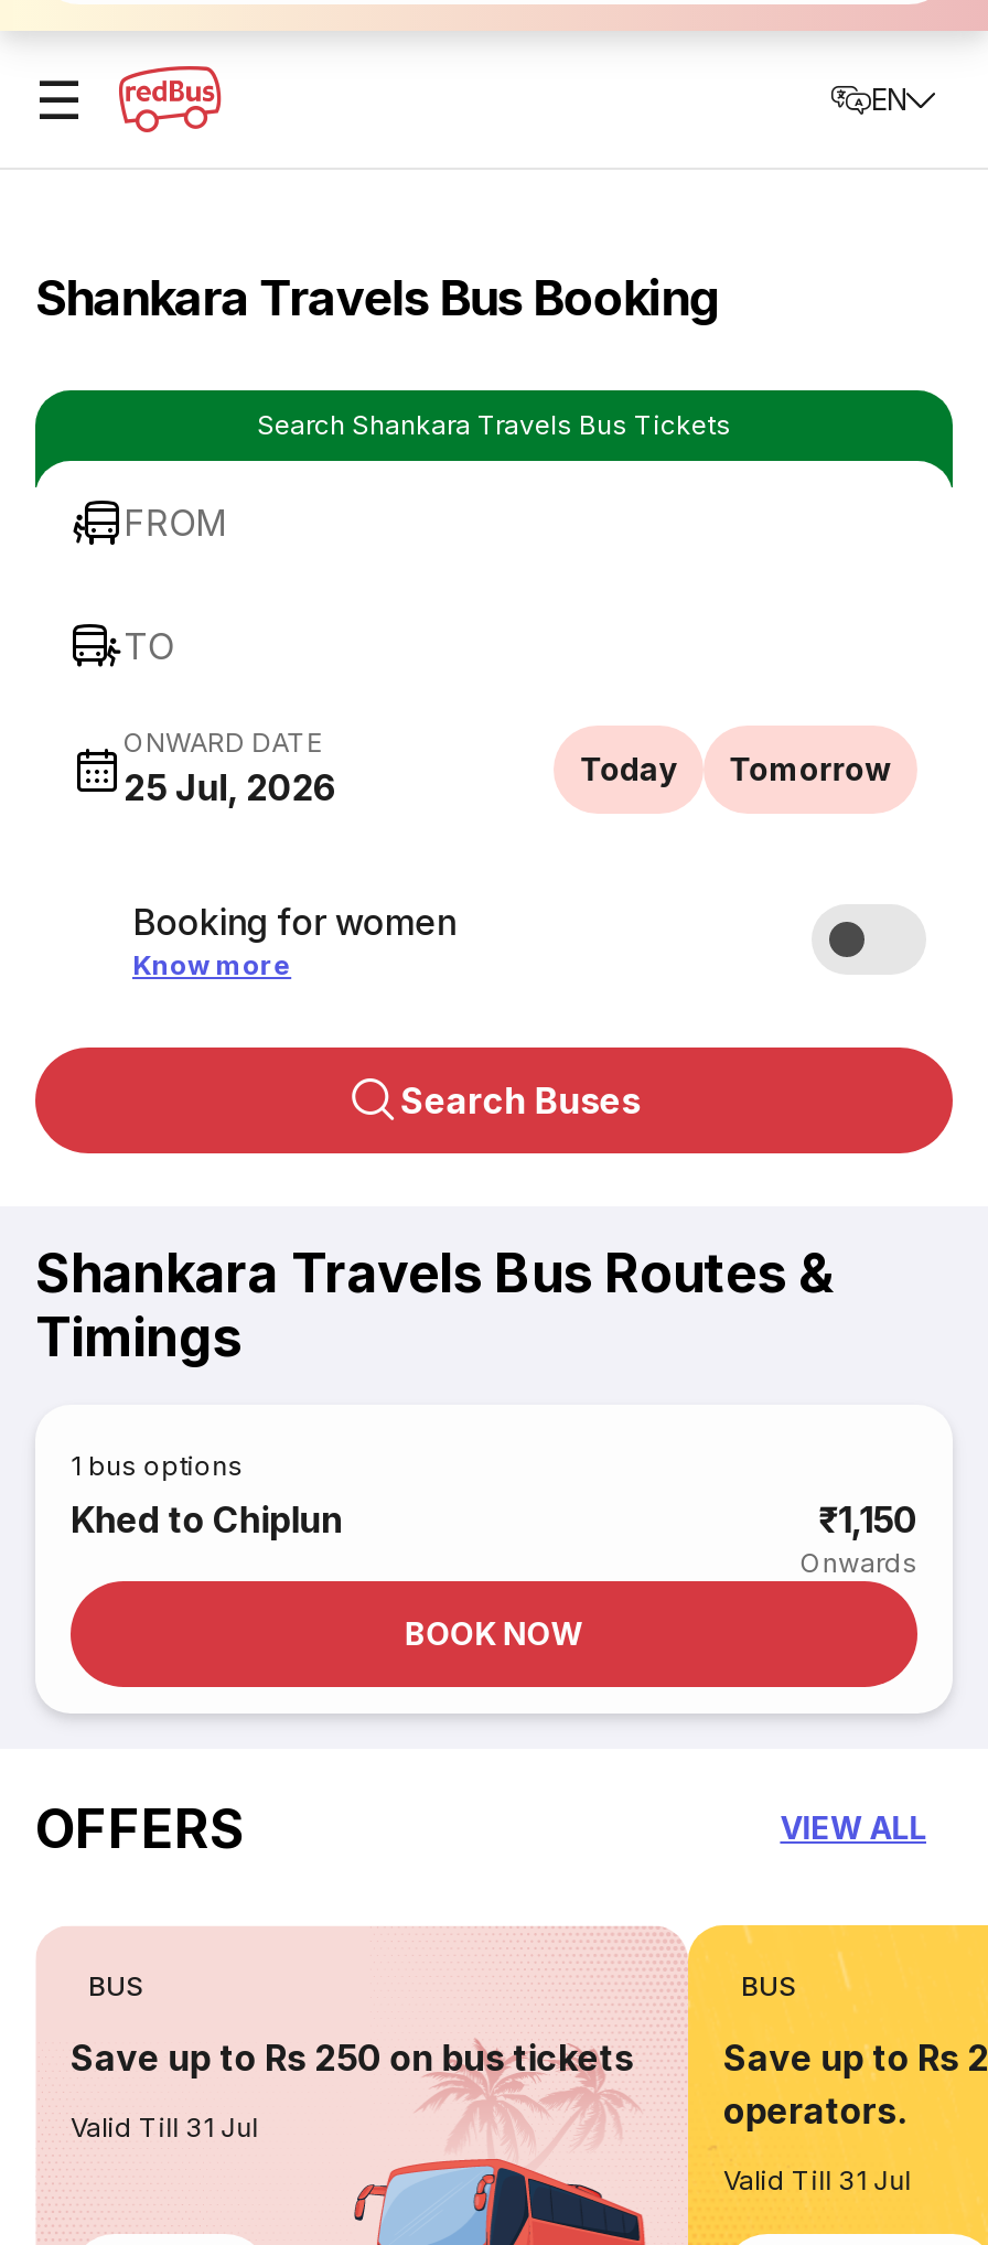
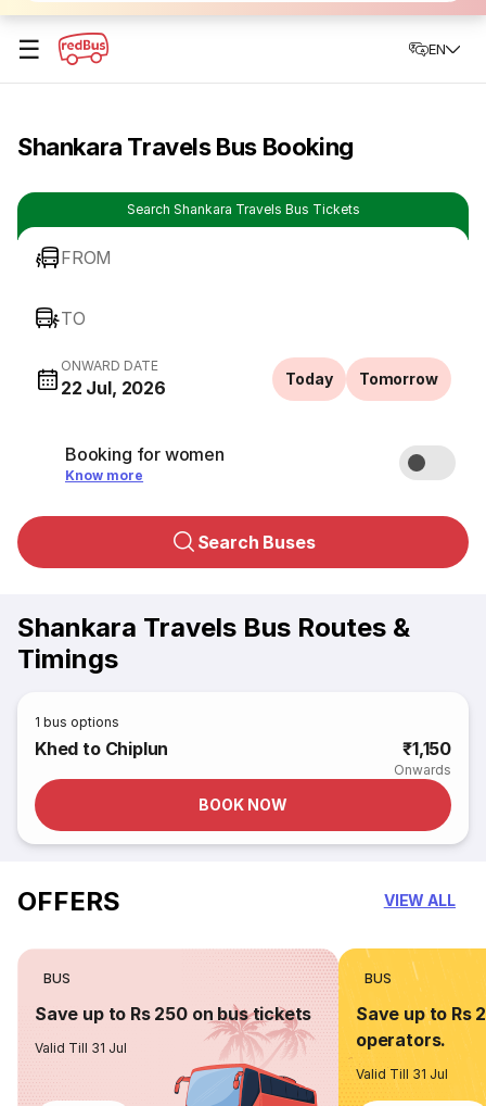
[123,765,337,809] 25 Jul, 2026 -> [61,377,166,399] 22 Jul, 2026

